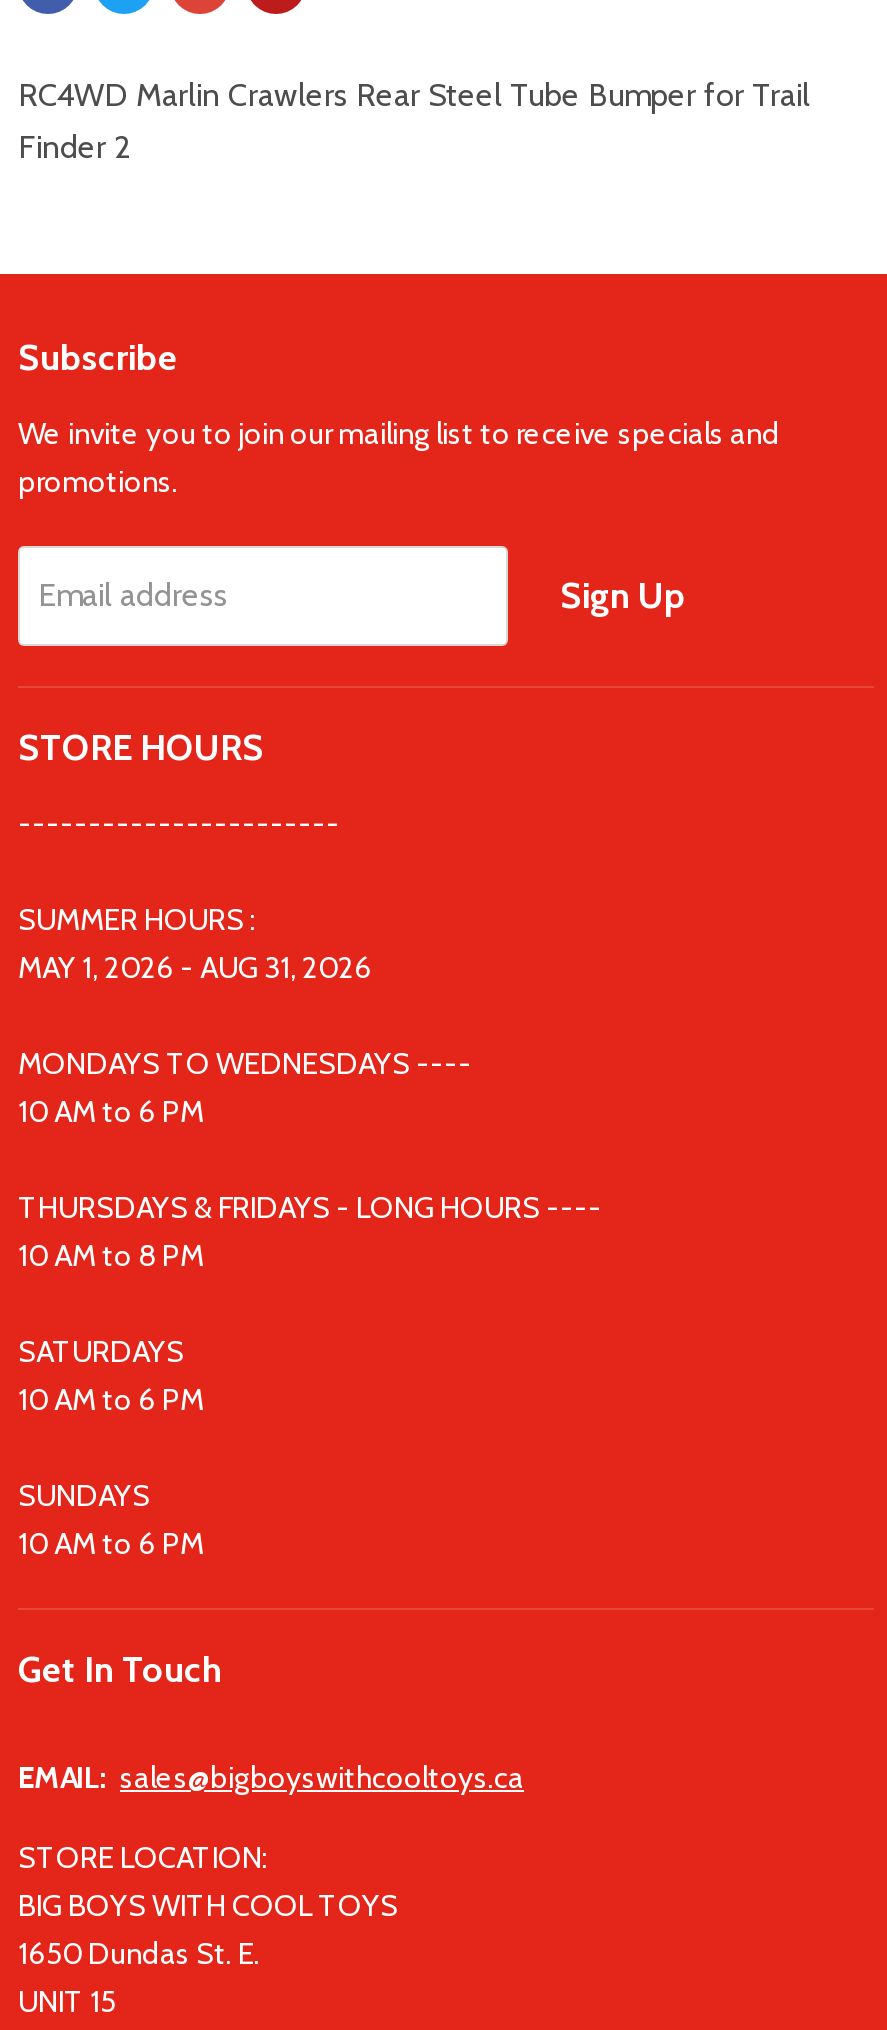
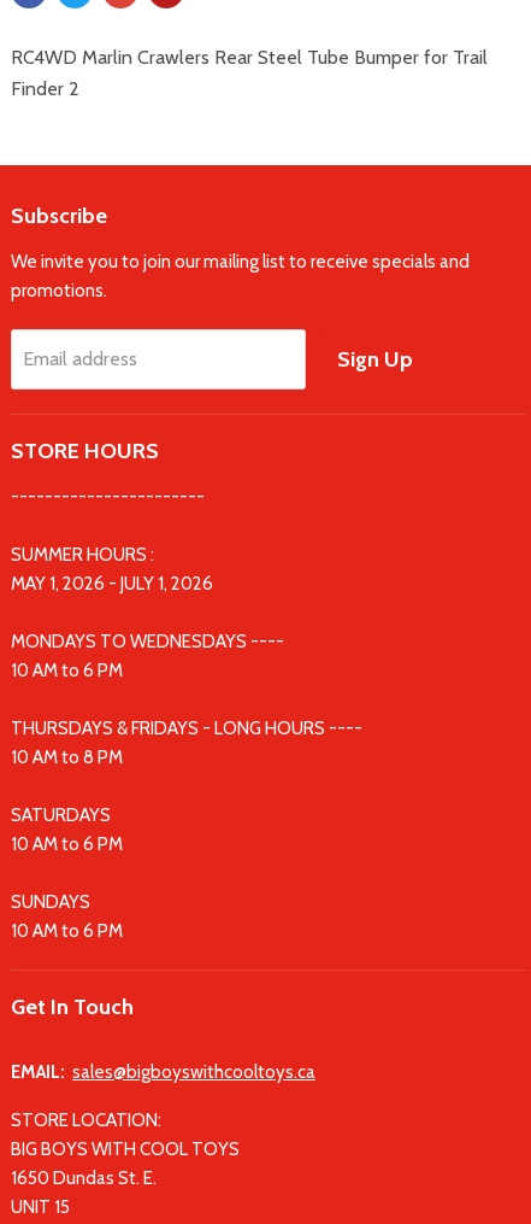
[18,951,372,987] MAY 1, 2026 - AUG 31, 2026 -> [11,573,213,595] MAY 1, 2026 - JULY 1, 2026

